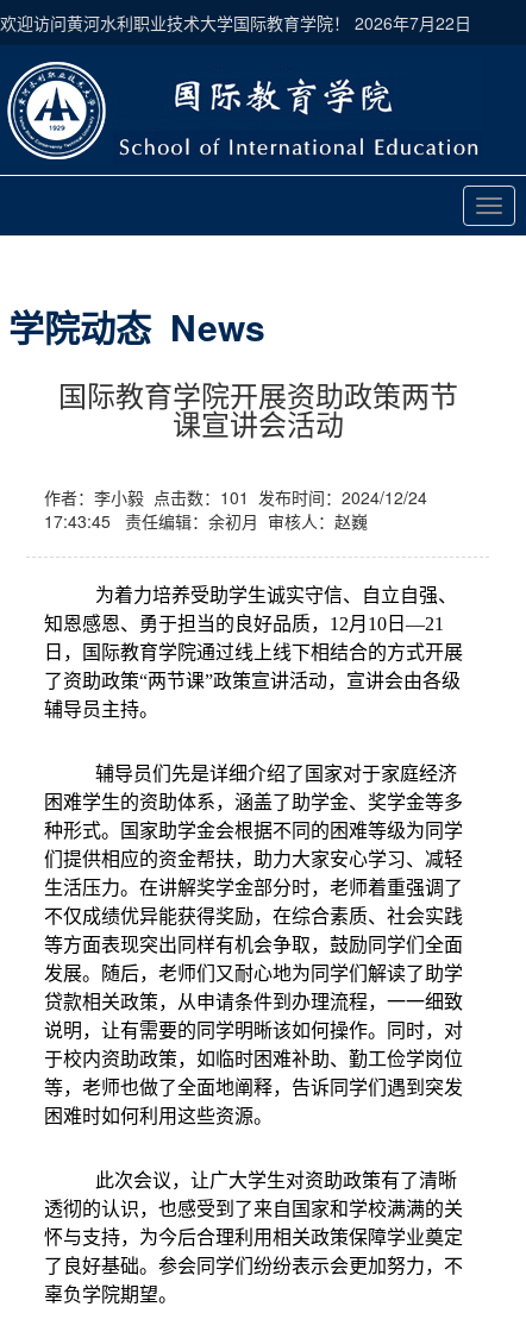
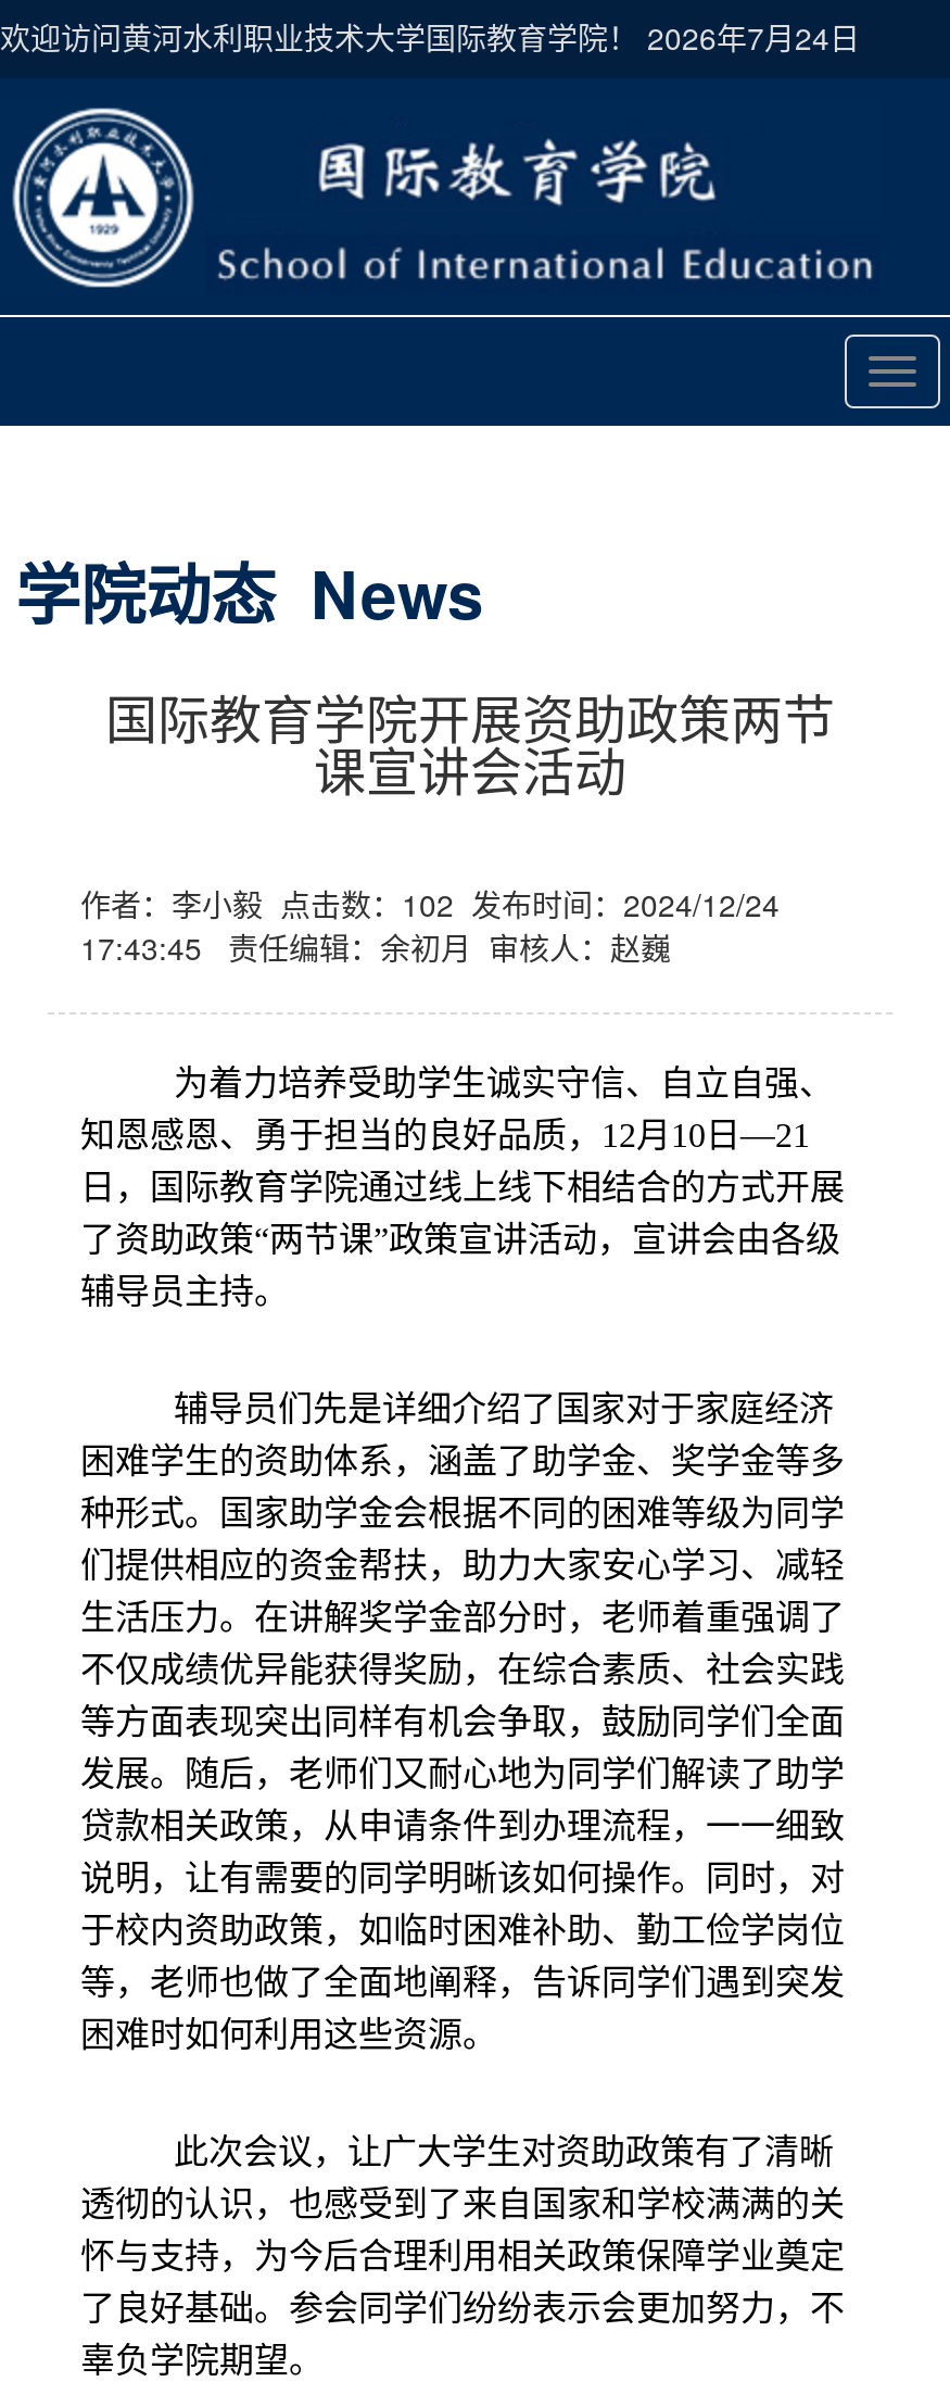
[0,11,471,34] 欢迎访问黄河水利职业技术大学国际教育学院！ 2026年7月22日 -> [0,15,860,59] 欢迎访问黄河水利职业技术大学国际教育学院！ 2026年7月24日
[44,485,427,509] 作者：李小毅 点击数：101发布时间：2024/12/24 -> [80,882,780,925] 作者：李小毅 点击数：102发布时间：2024/12/24

